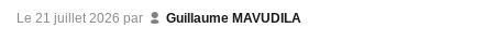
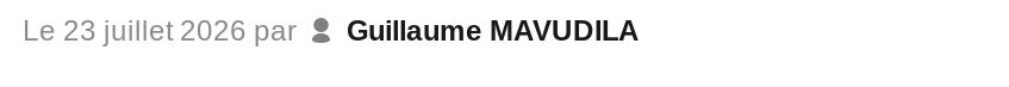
[16,11,143,26] Le 21 juillet 2026 par -> [23,14,297,48] Le 23 juillet 2026 par

